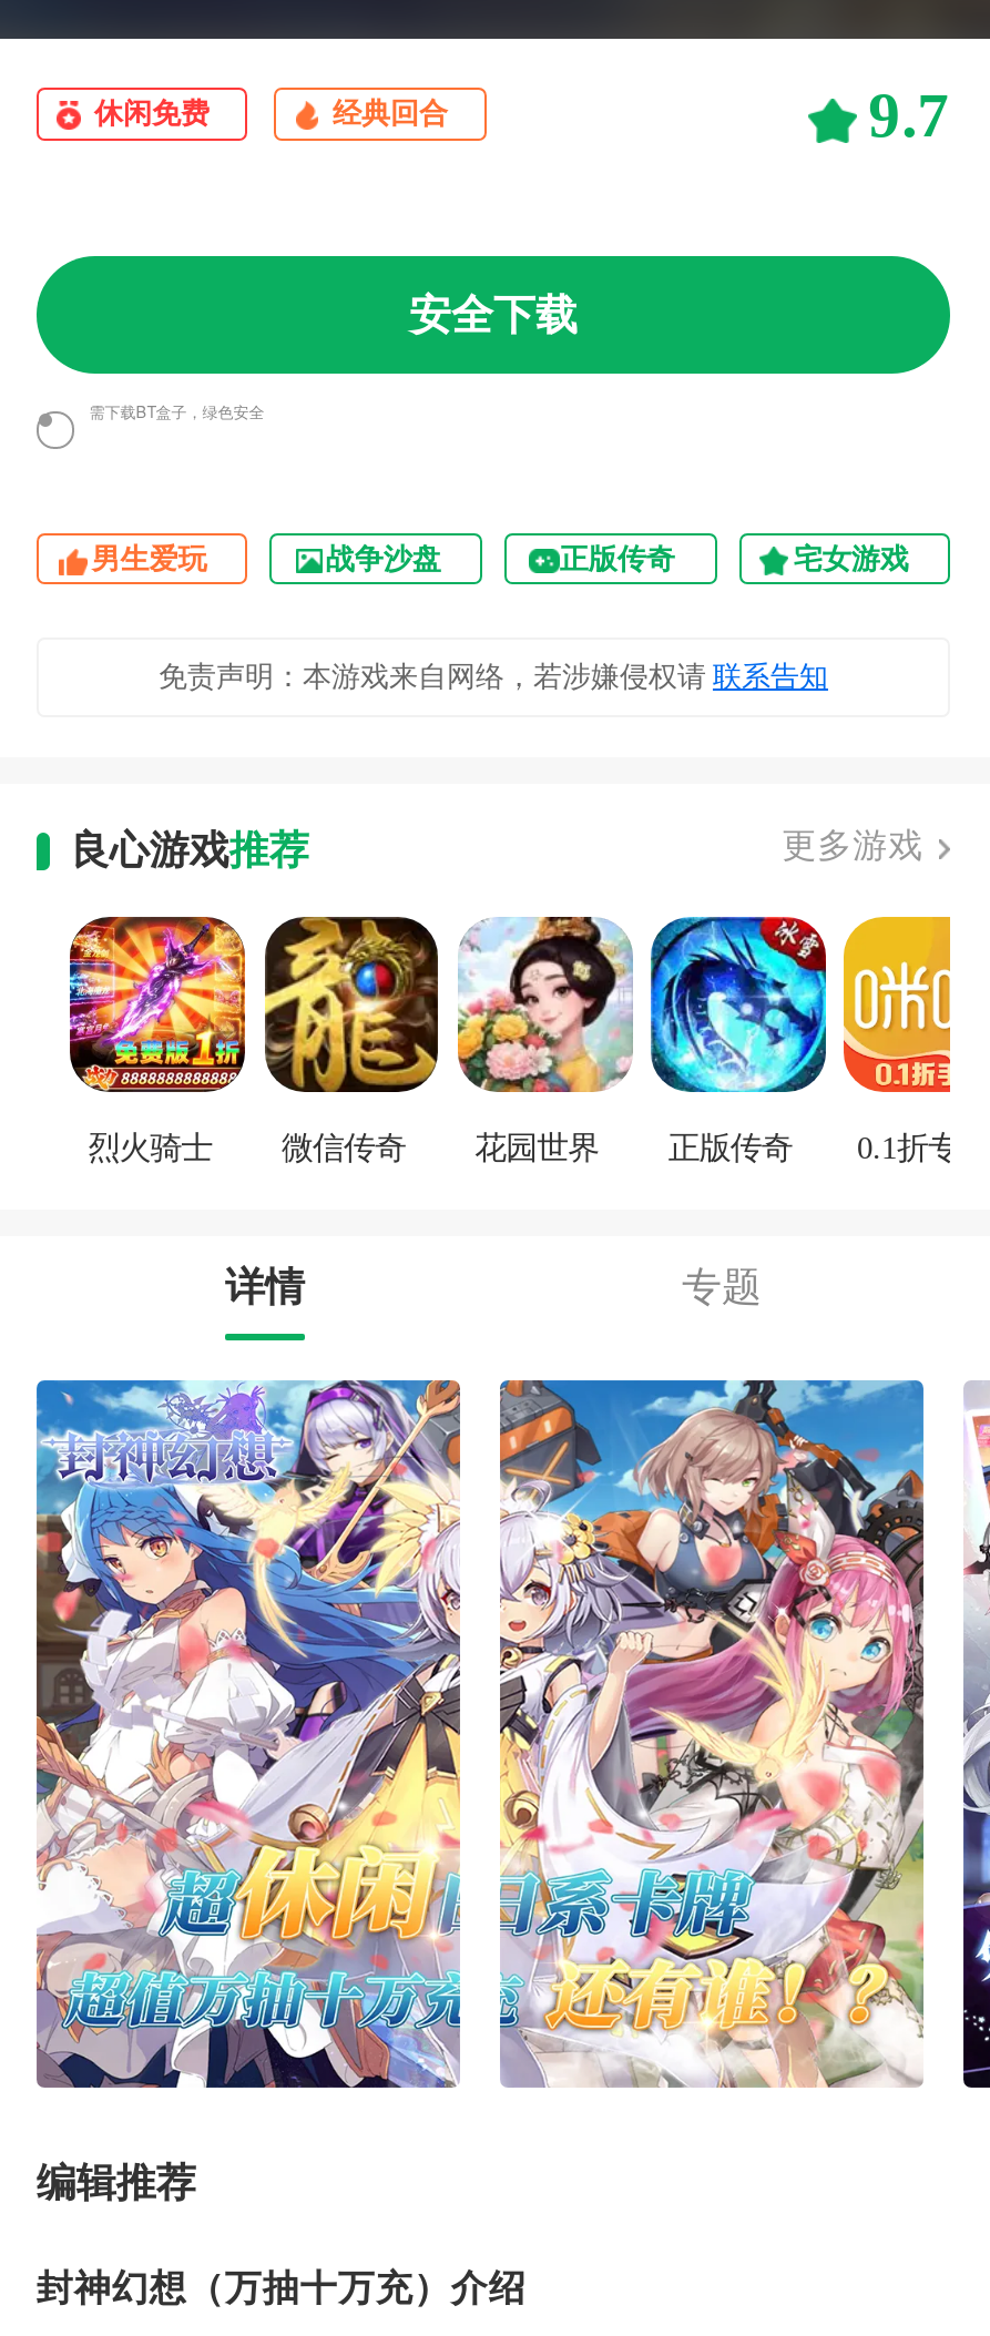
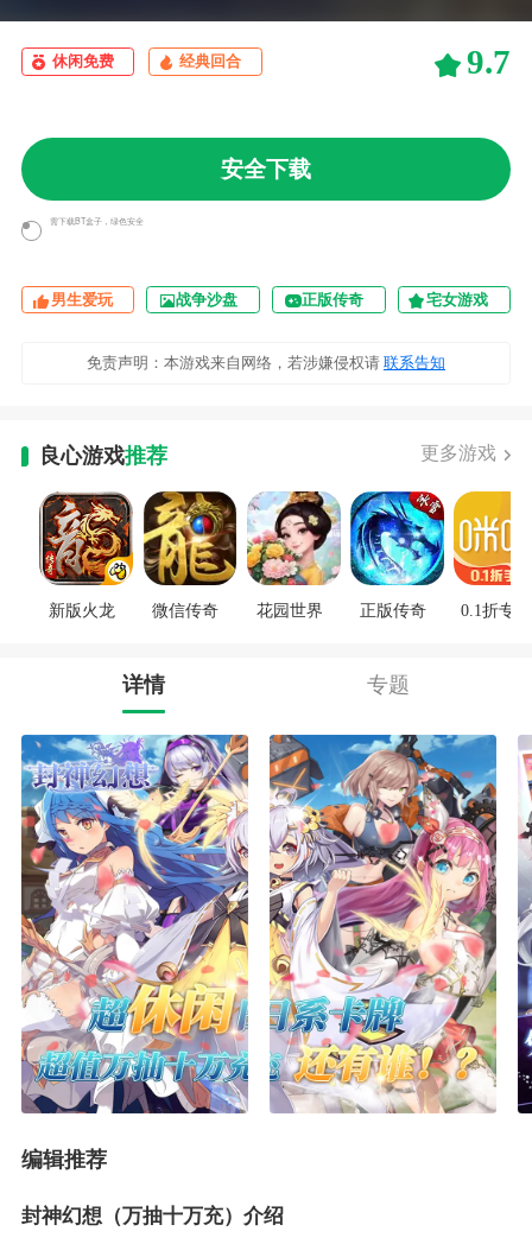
[68,915,247,1165] [image] | 烈火骑士 -> [39,491,134,619] [image] | 新版火龙

